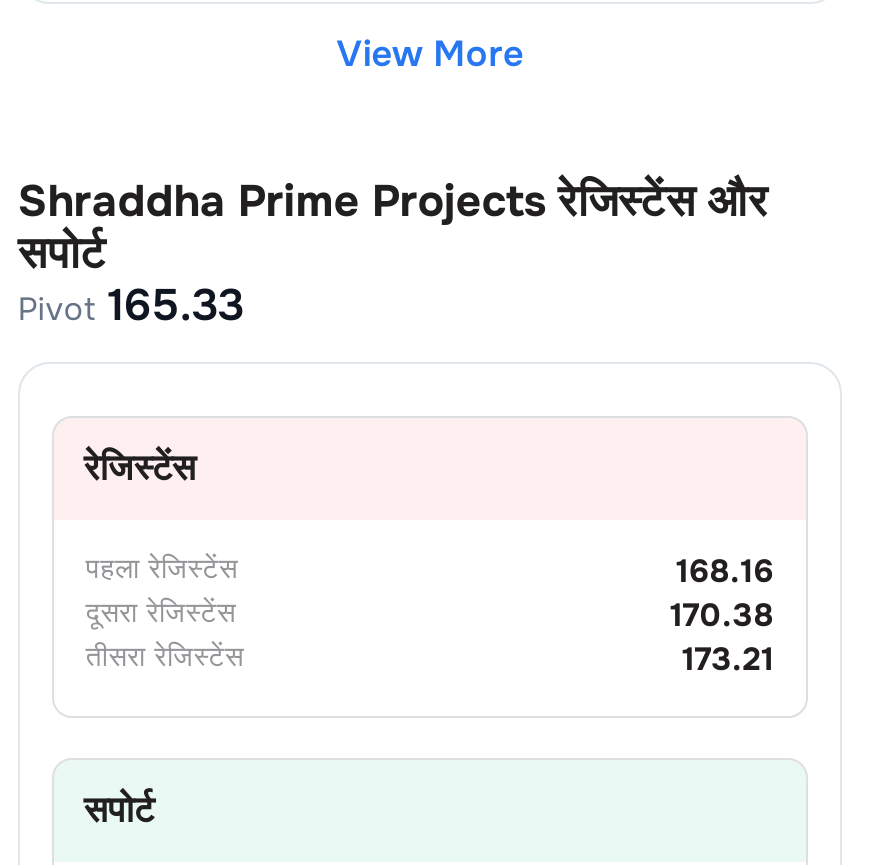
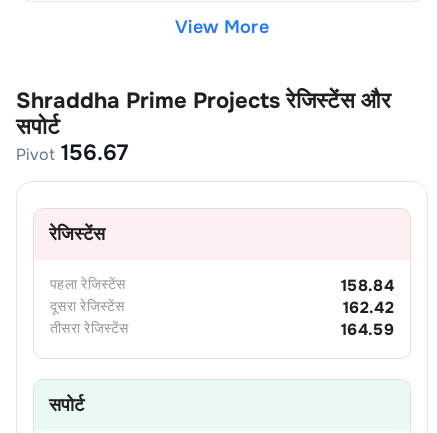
[18,278,244,334] Pivot 165.33 -> [16,139,128,167] Pivot 156.67
[676,550,774,592] 168.16 -> [341,275,394,296] 158.84
[670,594,774,636] 170.38 -> [343,297,394,318] 162.42
[682,638,774,680] 173.21 -> [341,319,394,340] 164.59

